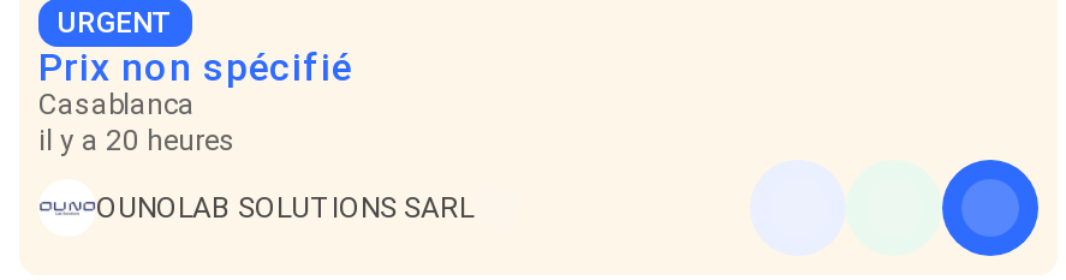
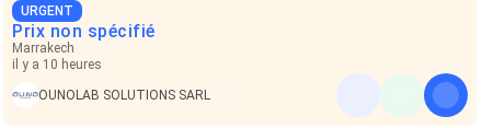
[38,88,236,158] Casablanca | il y a 20 heures -> [12,40,102,72] Marrakech | il y a 10 heures

